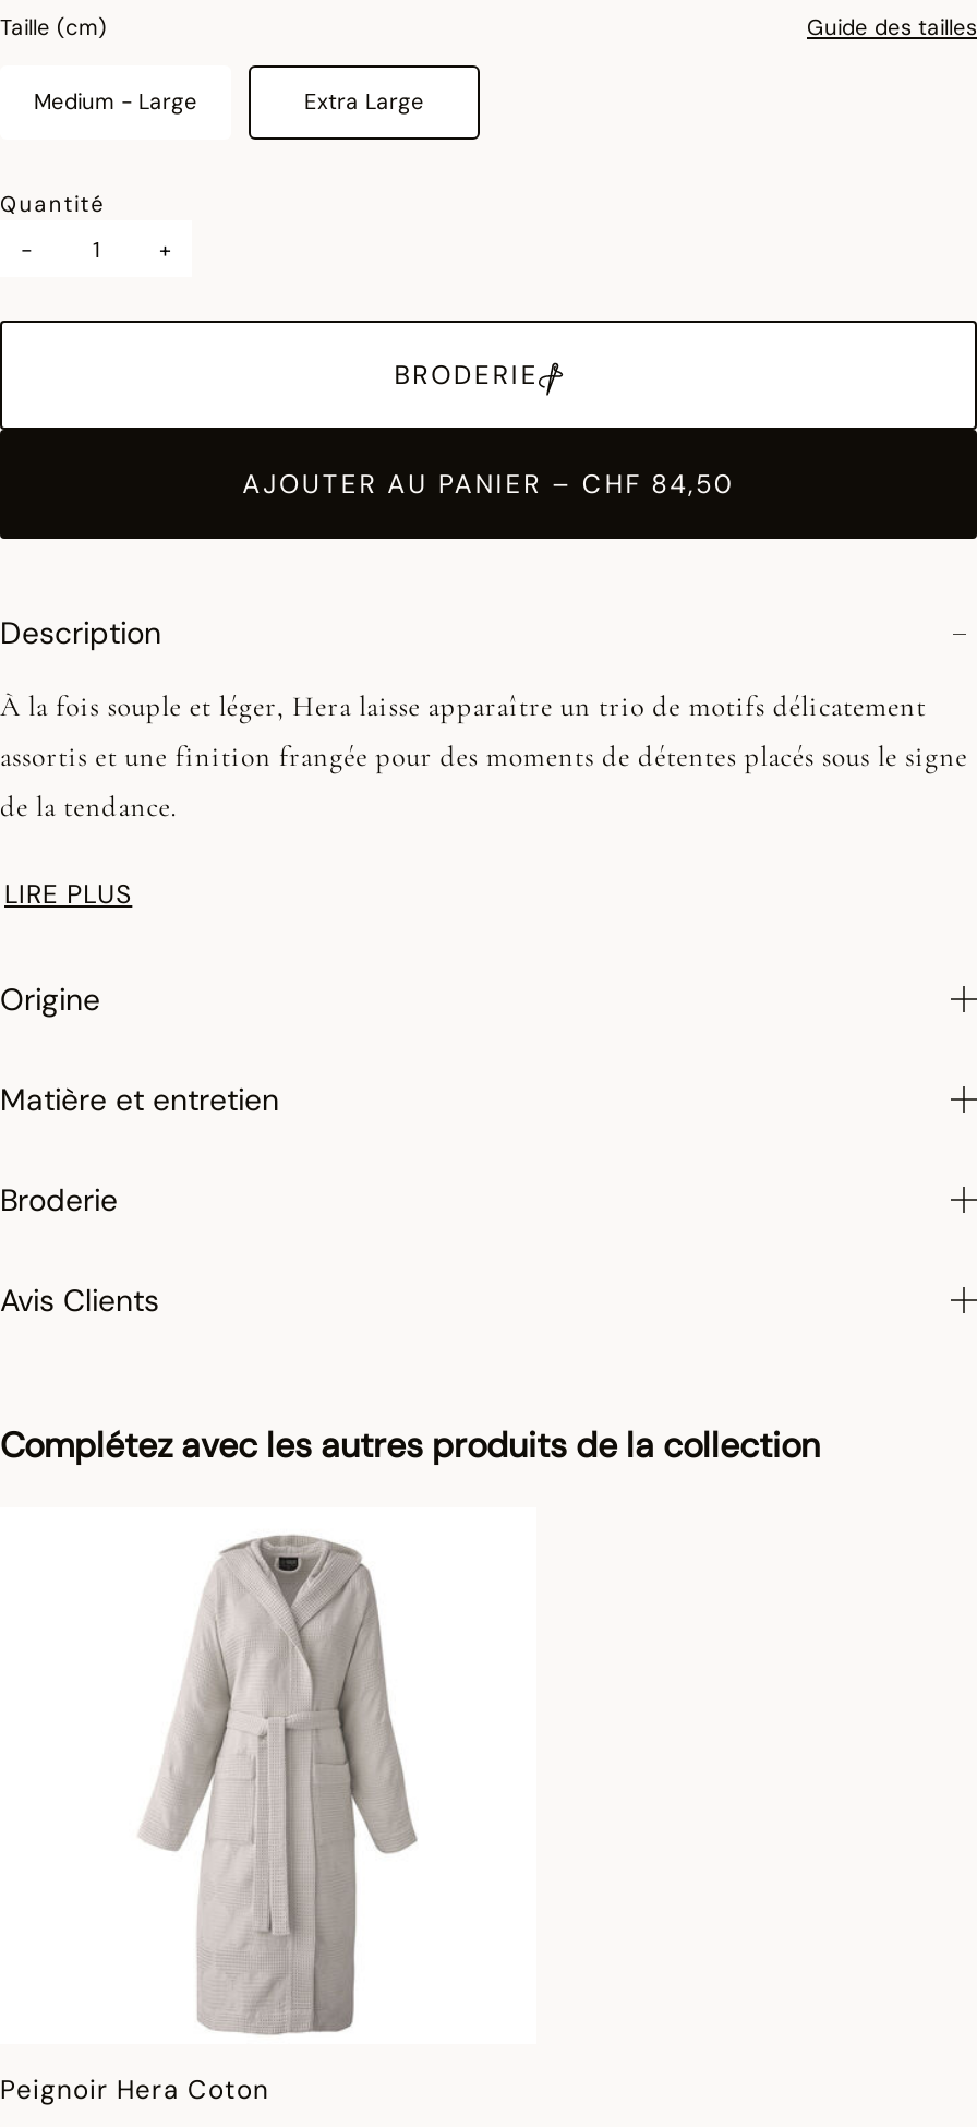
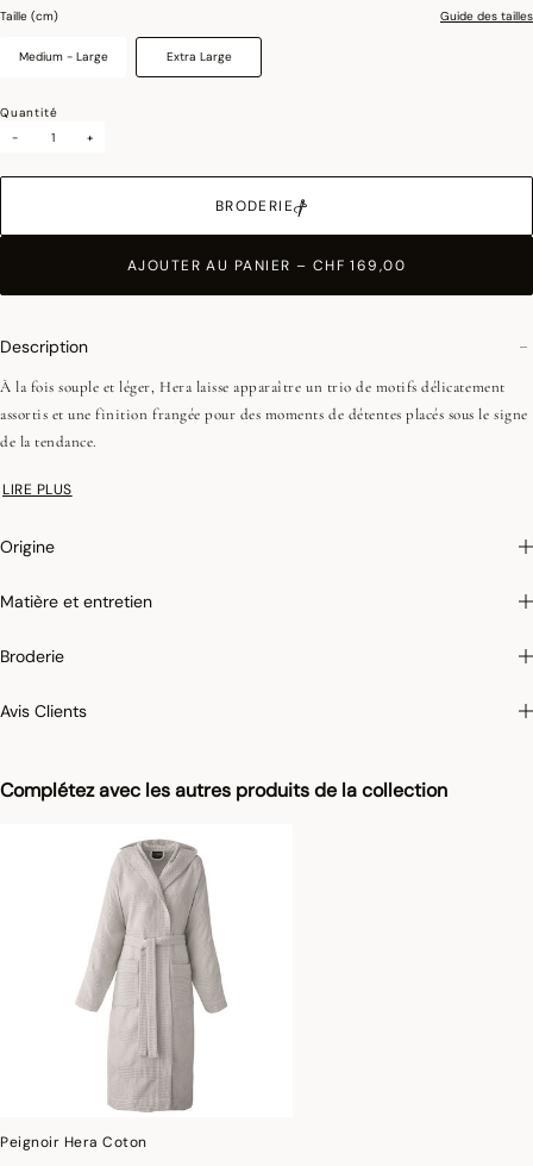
[242,467,735,502] AJOUTER AU PANIER – CHF 84,50 -> [127,256,406,275] AJOUTER AU PANIER – CHF 169,00

